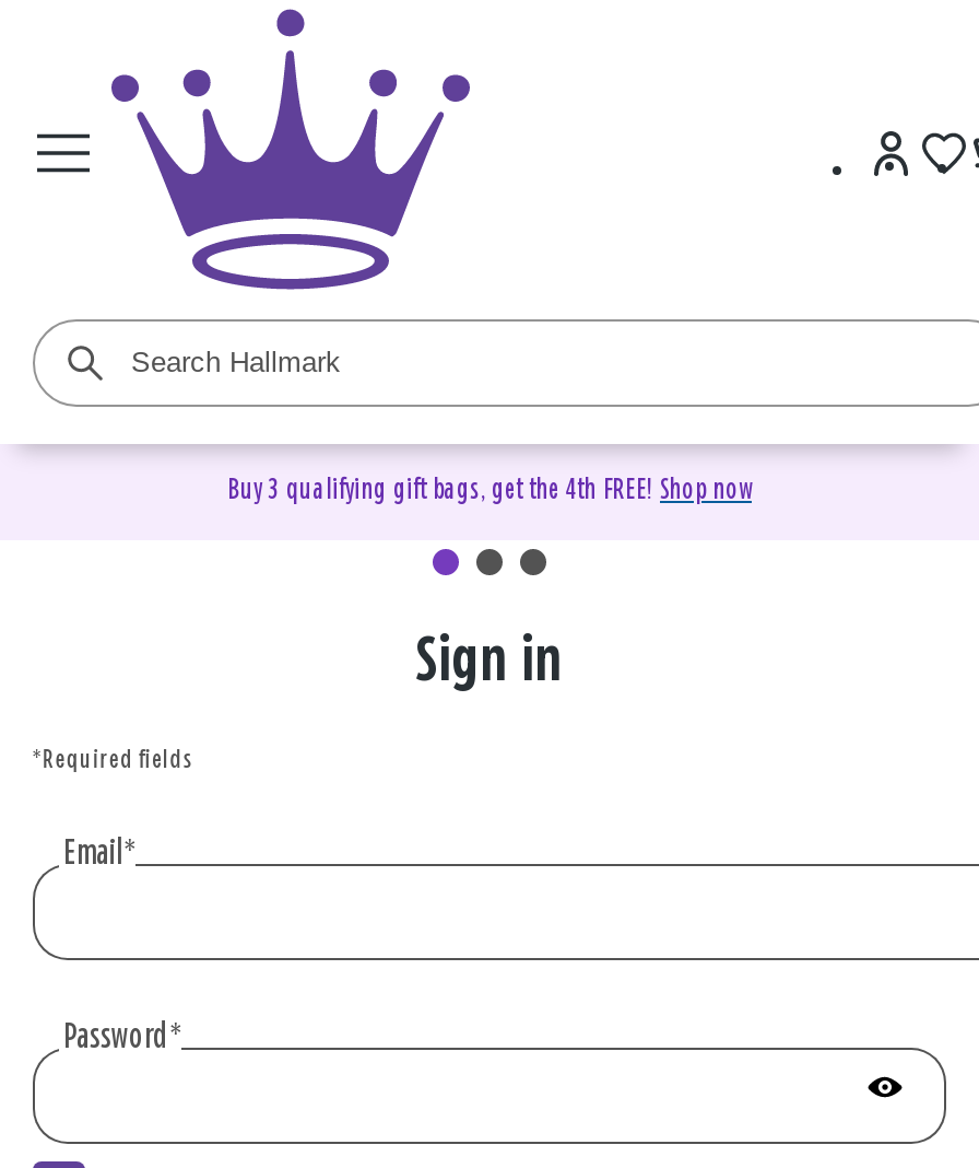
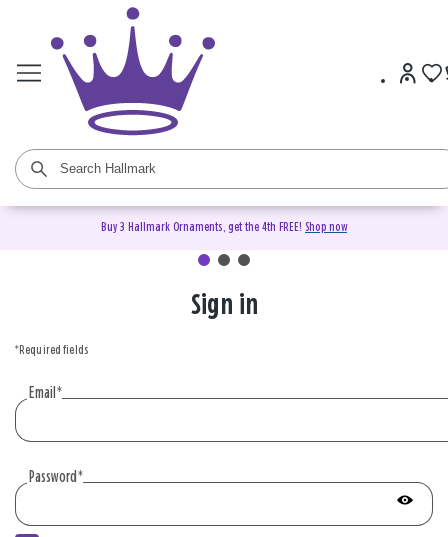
[227,477,752,505] Buy 3 qualifying gift bags, get the 4th FREE! Shop now -> [101,221,347,234] Buy 3 Hallmark Ornaments, get the 4th FREE! Shop now

